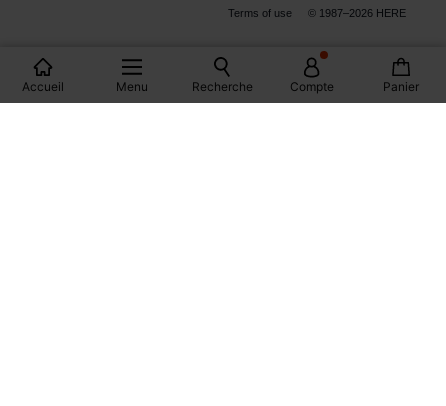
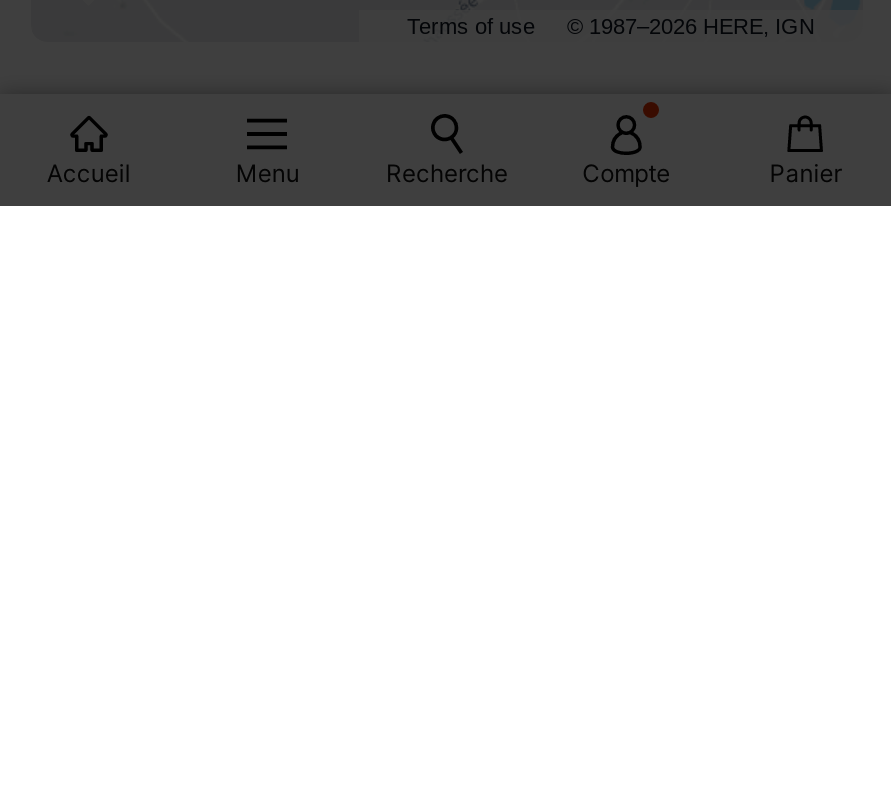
[228,7,406,19] Terms of use © 1987–2026 HERE -> [407,15,815,39] Terms of use © 1987–2026 HERE, IGN

